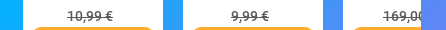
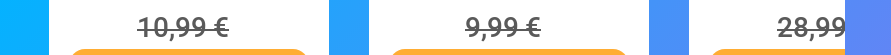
[383,7,437,23] 169,00 € -> [777,10,869,42] 28,99 €

